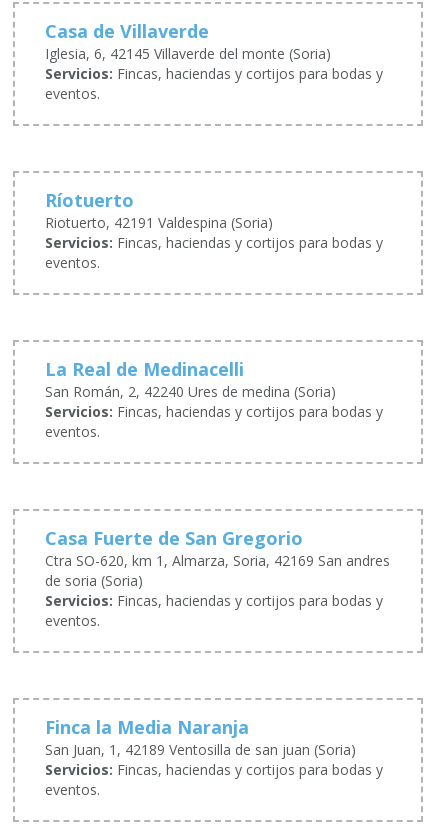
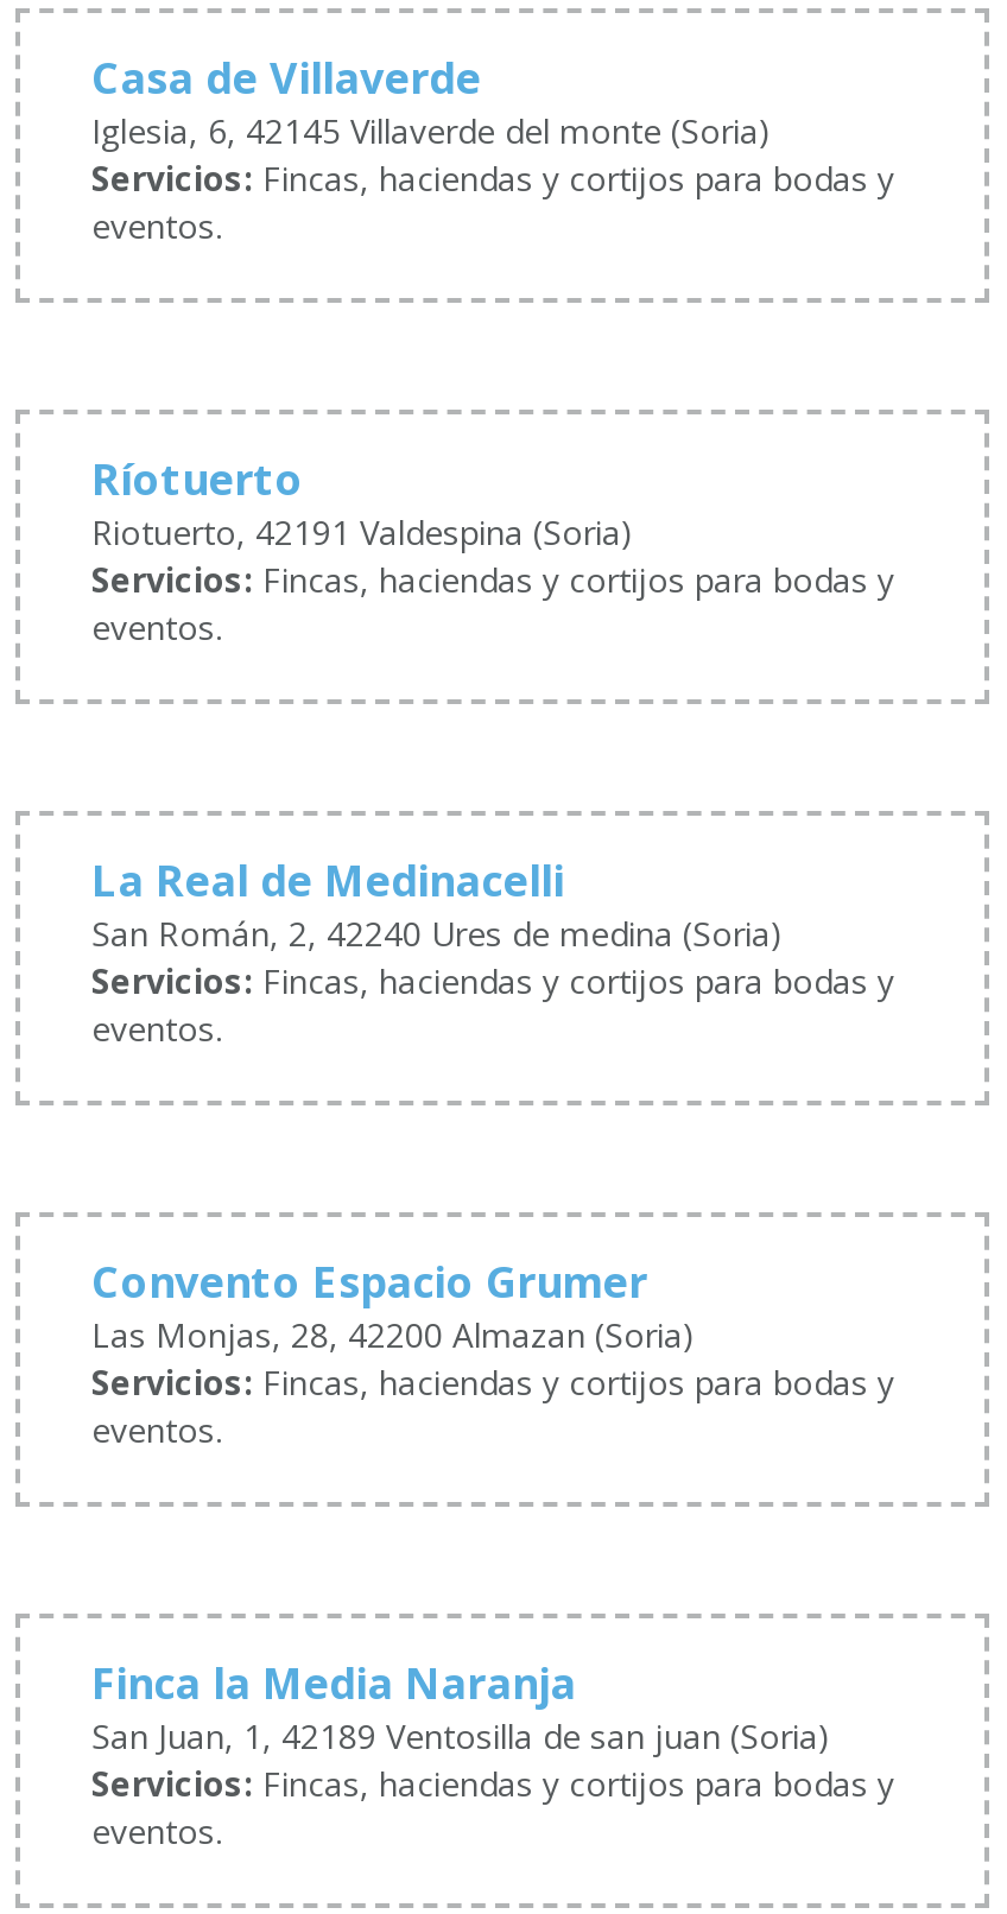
[45,526,390,590] Casa Fuerte de San Gregorio | Ctra SO-620, km 1, Almarza, Soria, 42169 San andres | de soria (Soria) -> [91,1253,695,1357] Convento Espacio Grumer | Las Monjas, 28, 42200 Almazan (Soria)

